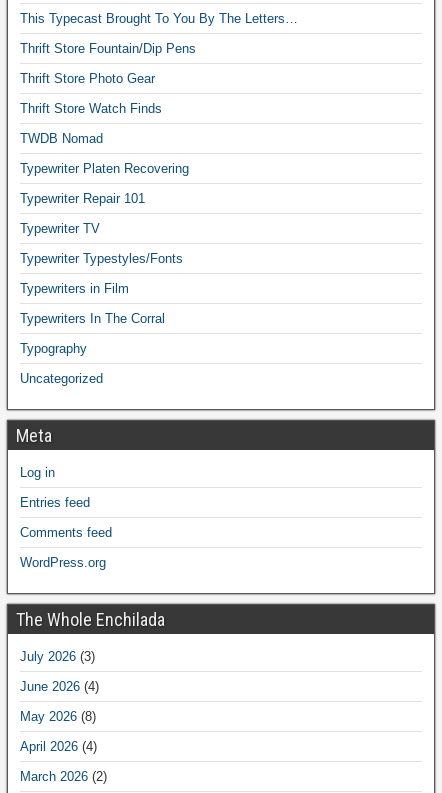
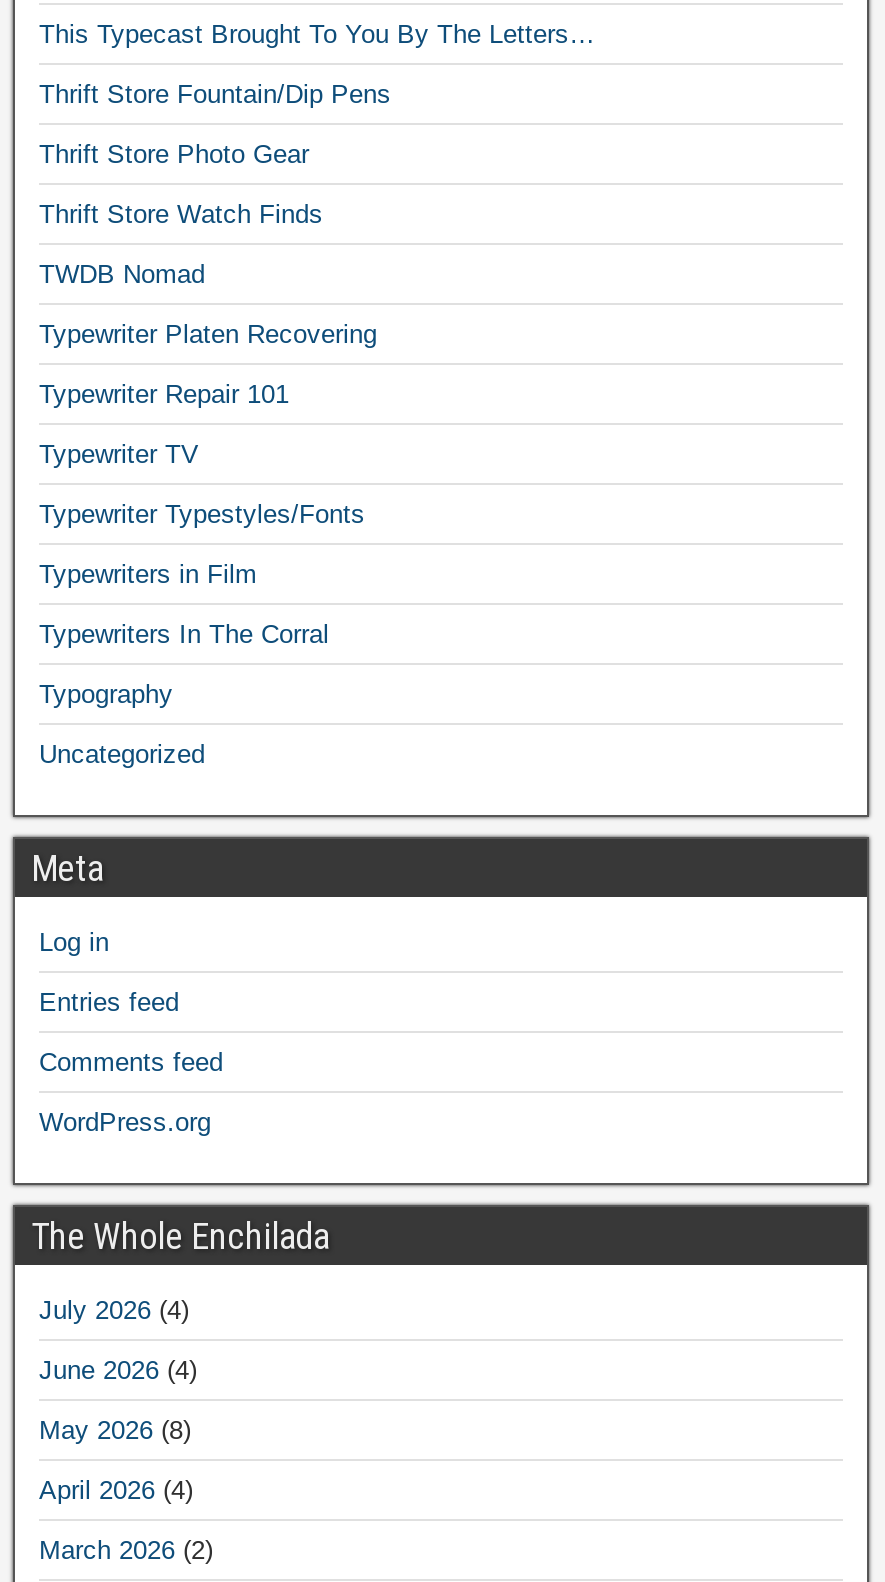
[20,649,95,664] July 2026 (3) -> [39,1294,189,1324] July 2026 (4)

